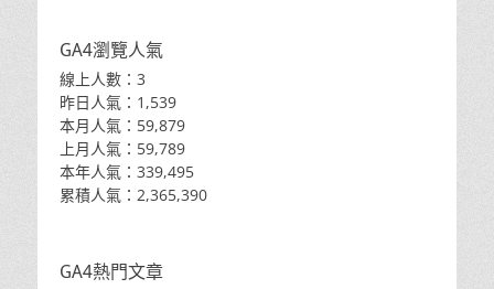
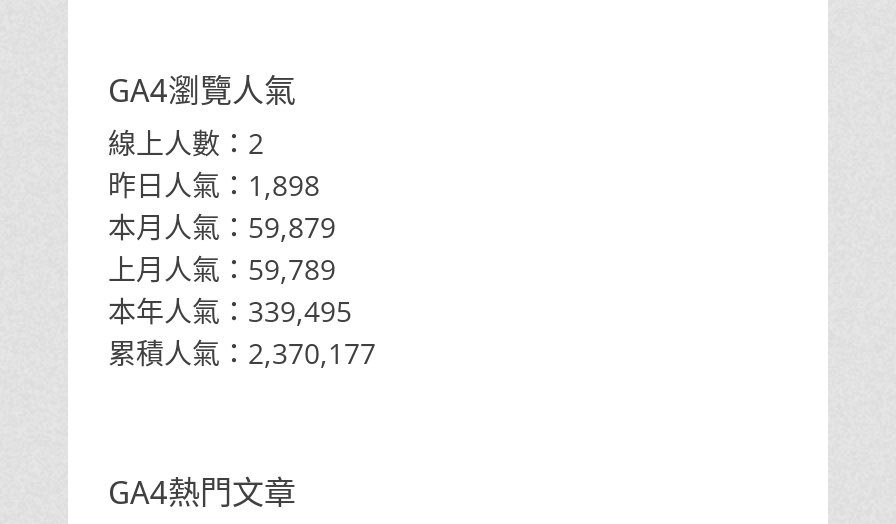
[60,68,146,89] 線上人數：3 -> [108,124,264,162] 線上人數：2
[60,92,176,113] 昨日人氣：1,539 -> [108,166,320,204] 昨日人氣：1,898
[60,184,207,205] 累積人氣：2,365,390 -> [108,334,376,372] 累積人氣：2,370,177

